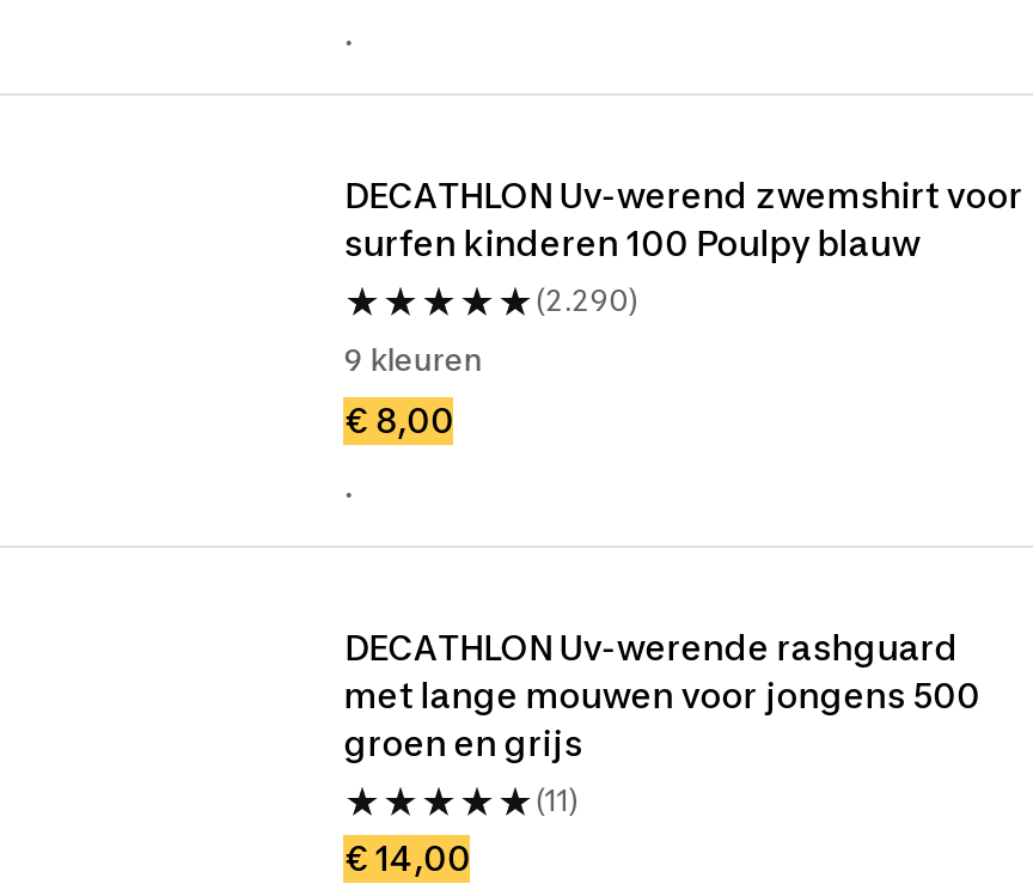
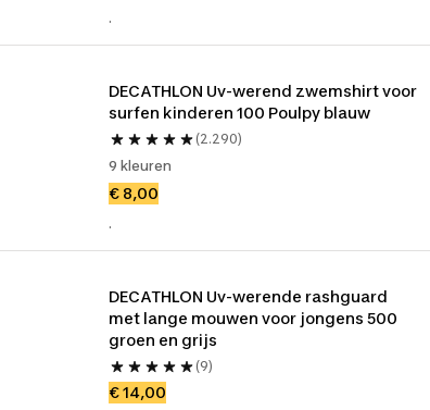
[535,782,578,818] (11) -> [196,358,213,374] (9)

